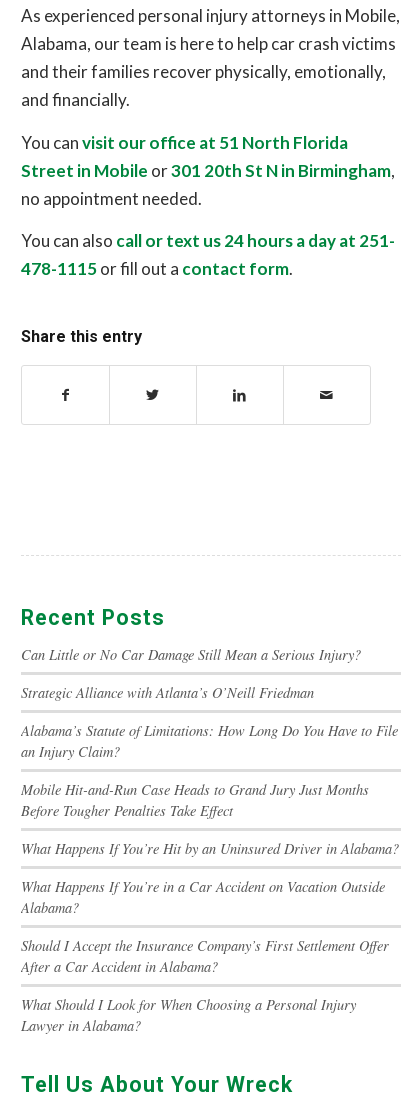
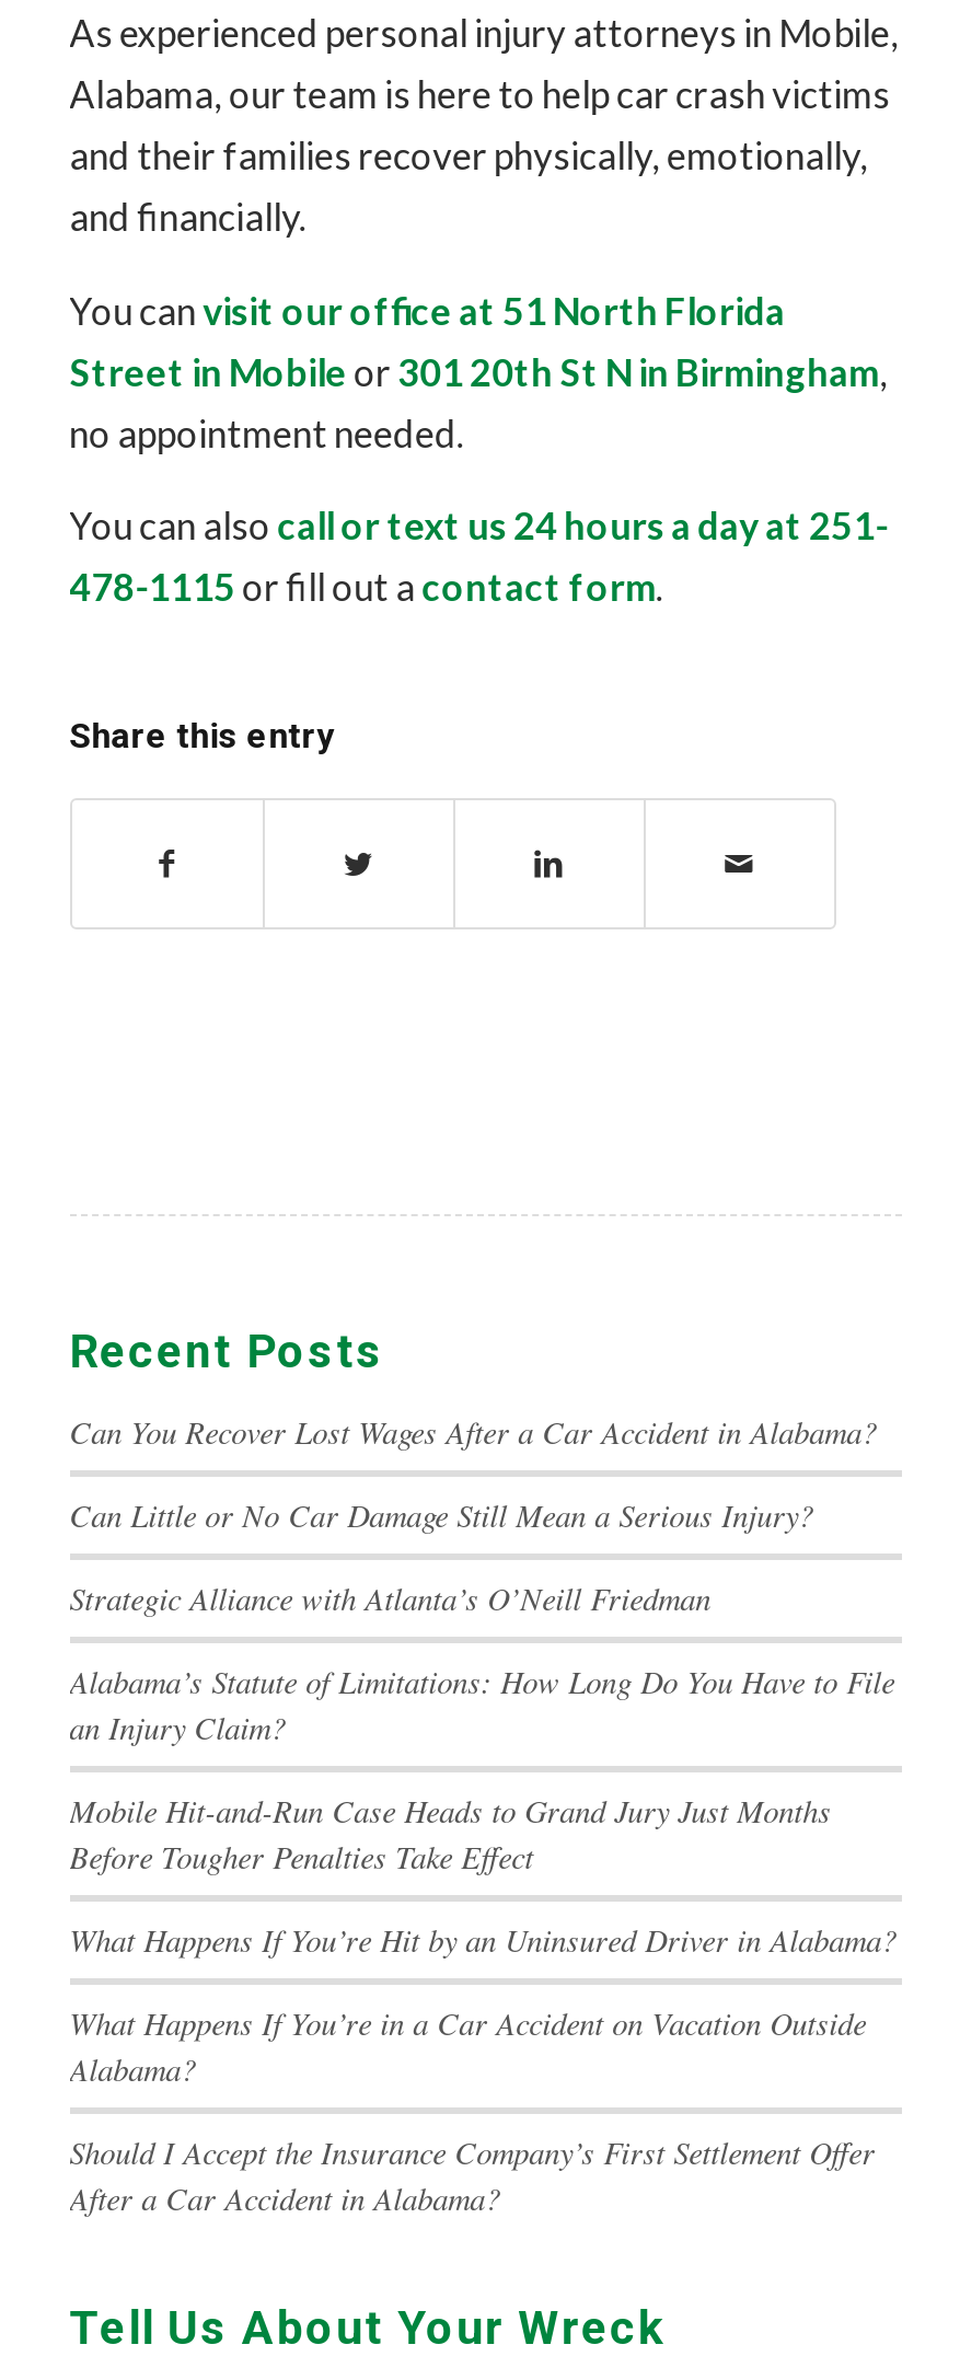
none -> [69,1410,877,1452] Can You Recover Lost Wages After a Car Accident in Alabama?
moved [21,645,399,976] -> [69,1493,897,2218]: Can Little or No Car Damage Still Mean a Serious Injury? | Strategic Alliance with Atlanta’s O’Neill Friedman | Alabama’s Statute of Limitations: How Long Do You Have to File | ... | Should I Accept the Insurance Company’s First Settlement Offer | After a Car Accident in Alabama?
[21,995,356,1035] What Should I Look for When Choosing a Personal Injury | Lawyer in Alabama? -> none

